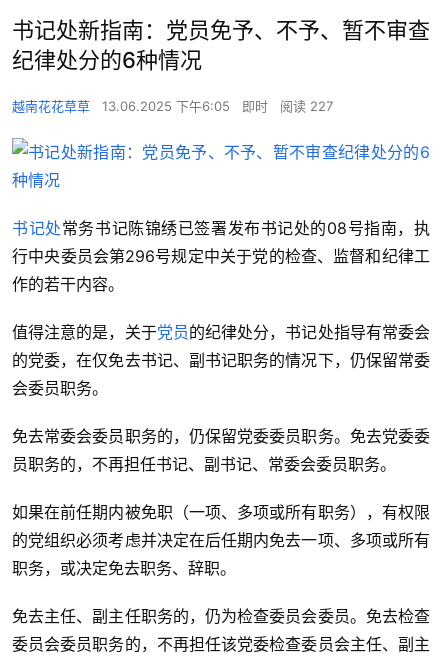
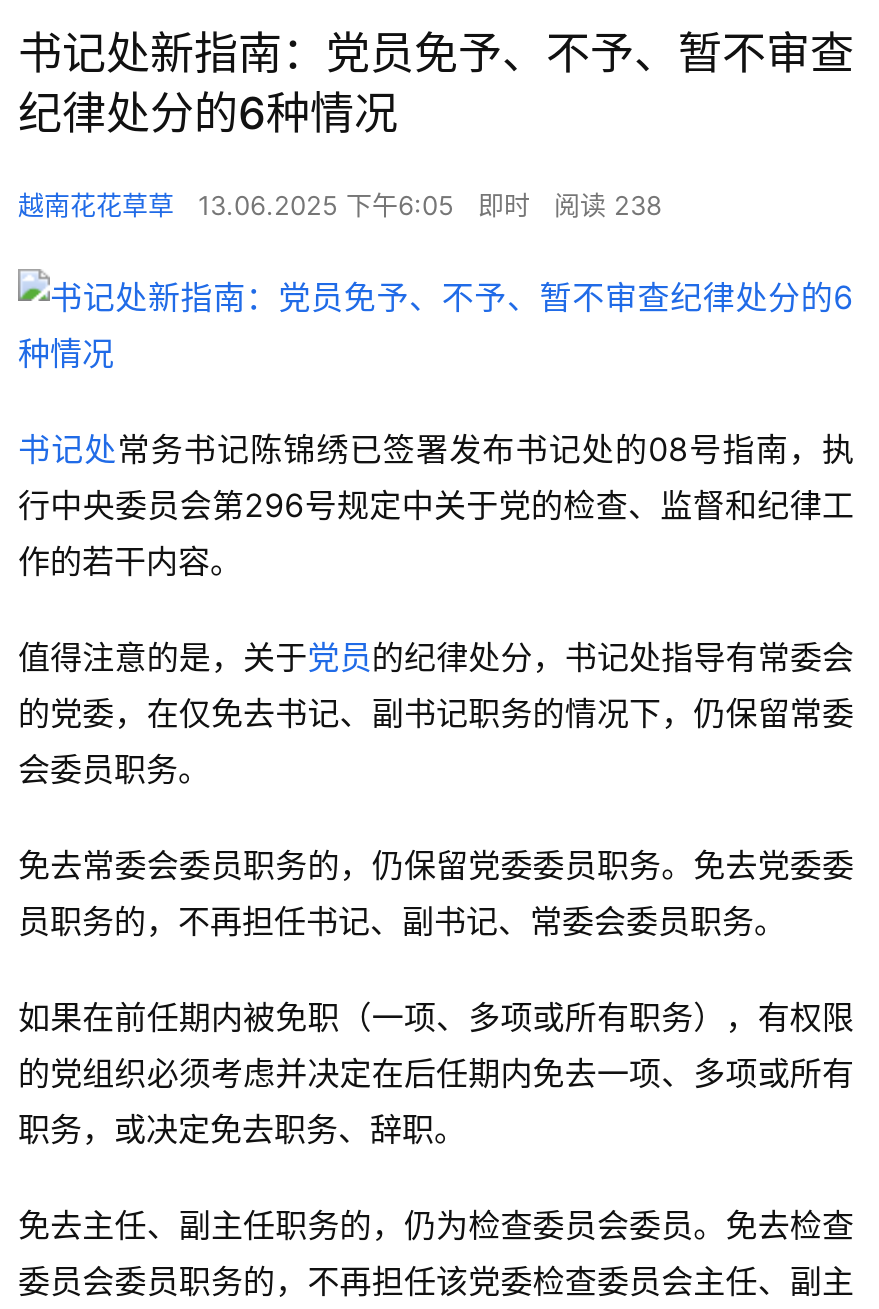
[280,98,333,114] 阅读 227 -> [554,189,662,221] 阅读 238

